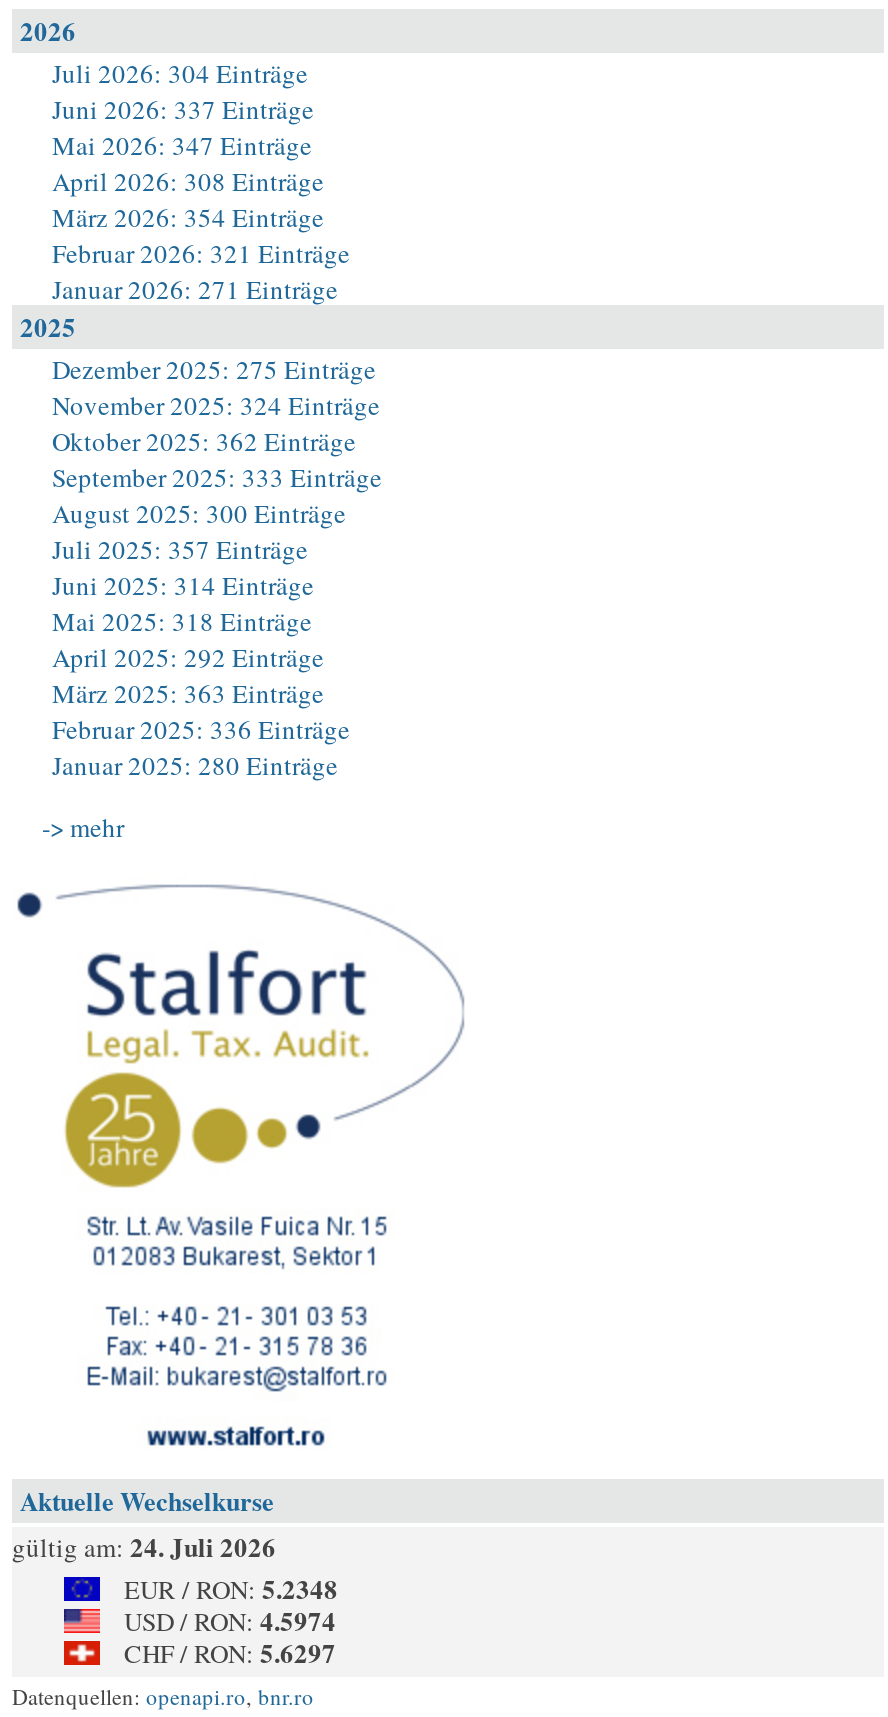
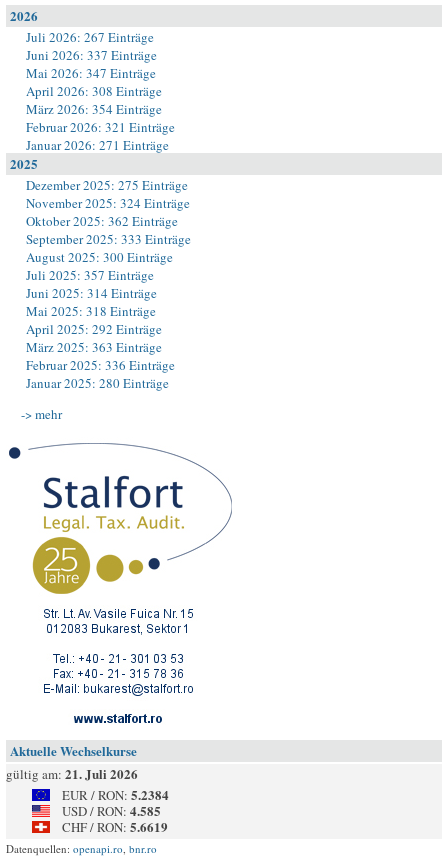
[52,55,308,91] Juli 2026: 304 Einträge -> [26,28,154,46] Juli 2026: 267 Einträge
[12,1527,276,1565] gültig am: 24. Juli 2026 -> [6,764,138,783] gültig am: 21. Juli 2026
[124,1569,338,1607] EUR / RON: 5.2348 -> [62,785,169,804] EUR / RON: 5.2384
[124,1601,336,1639] USD / RON: 4.5974 -> [62,801,161,820] USD / RON: 4.585
[124,1633,336,1671] CHF / RON: 5.6297 -> [62,817,168,836] CHF / RON: 5.6619

